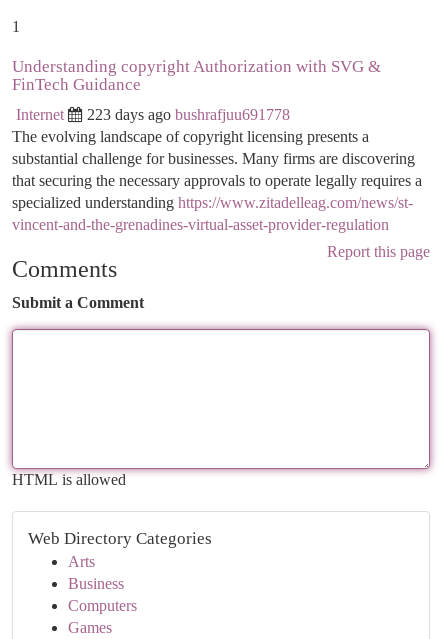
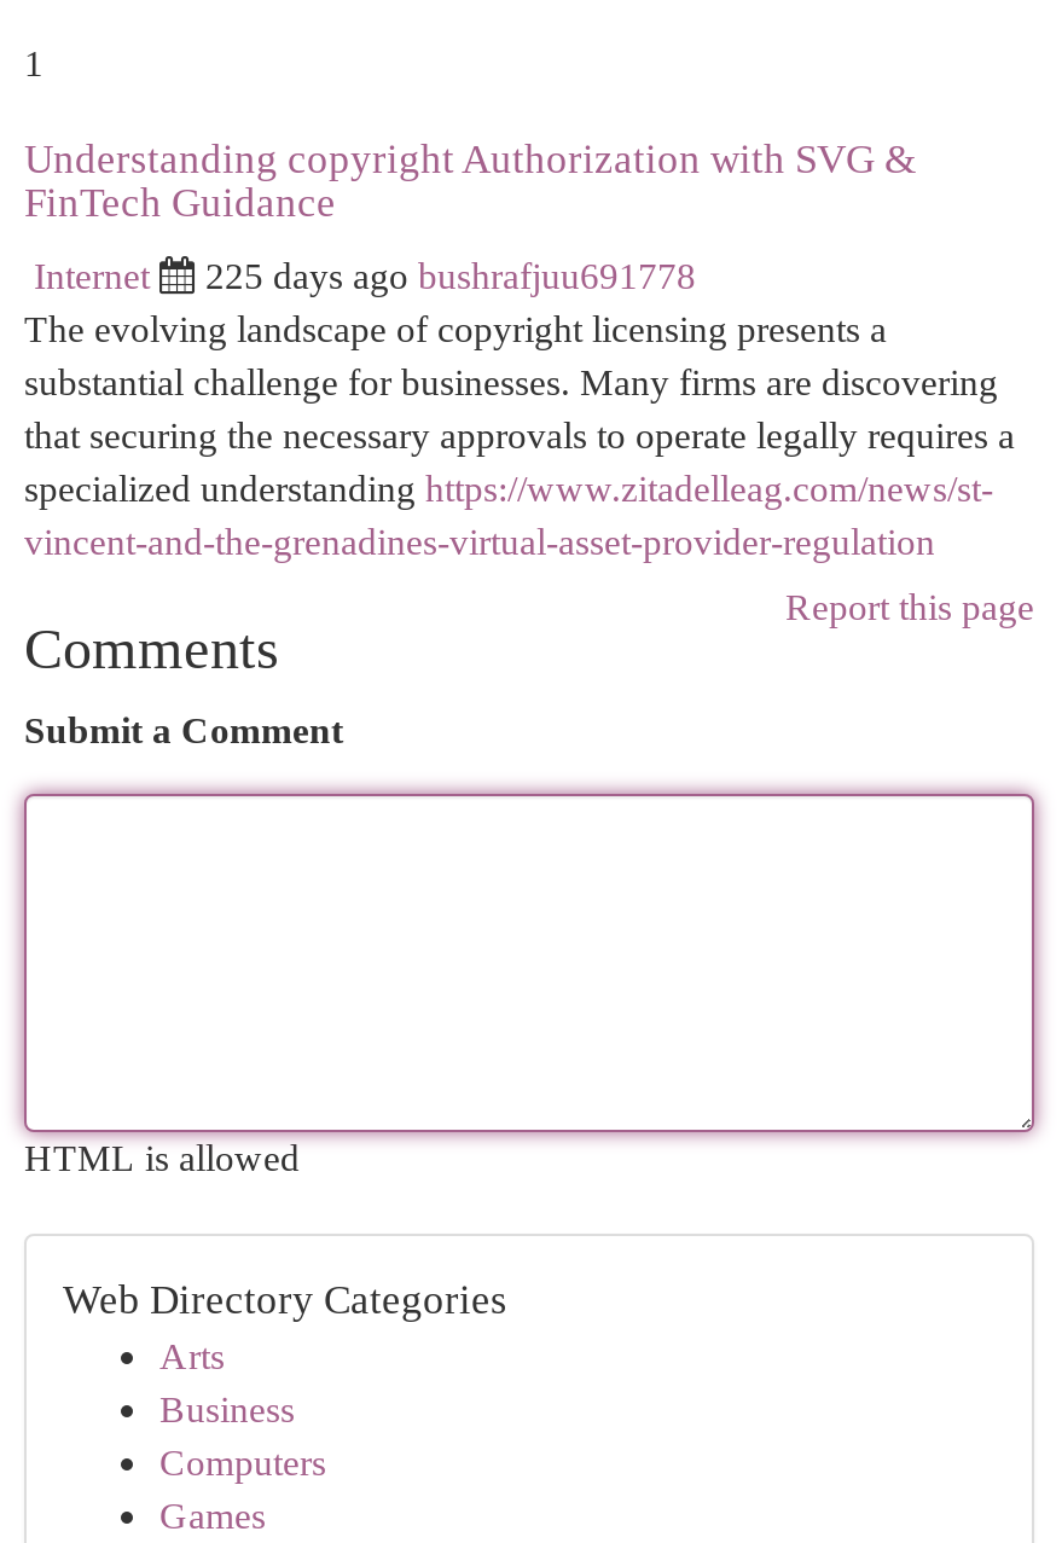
[87,106,290,123] 223 days ago bushrafjuu691778 -> [205,255,696,296] 225 days ago bushrafjuu691778

